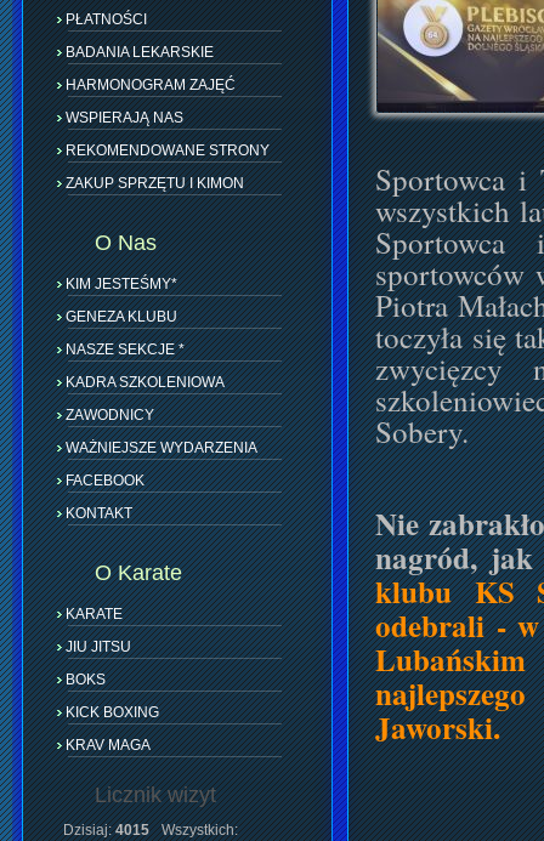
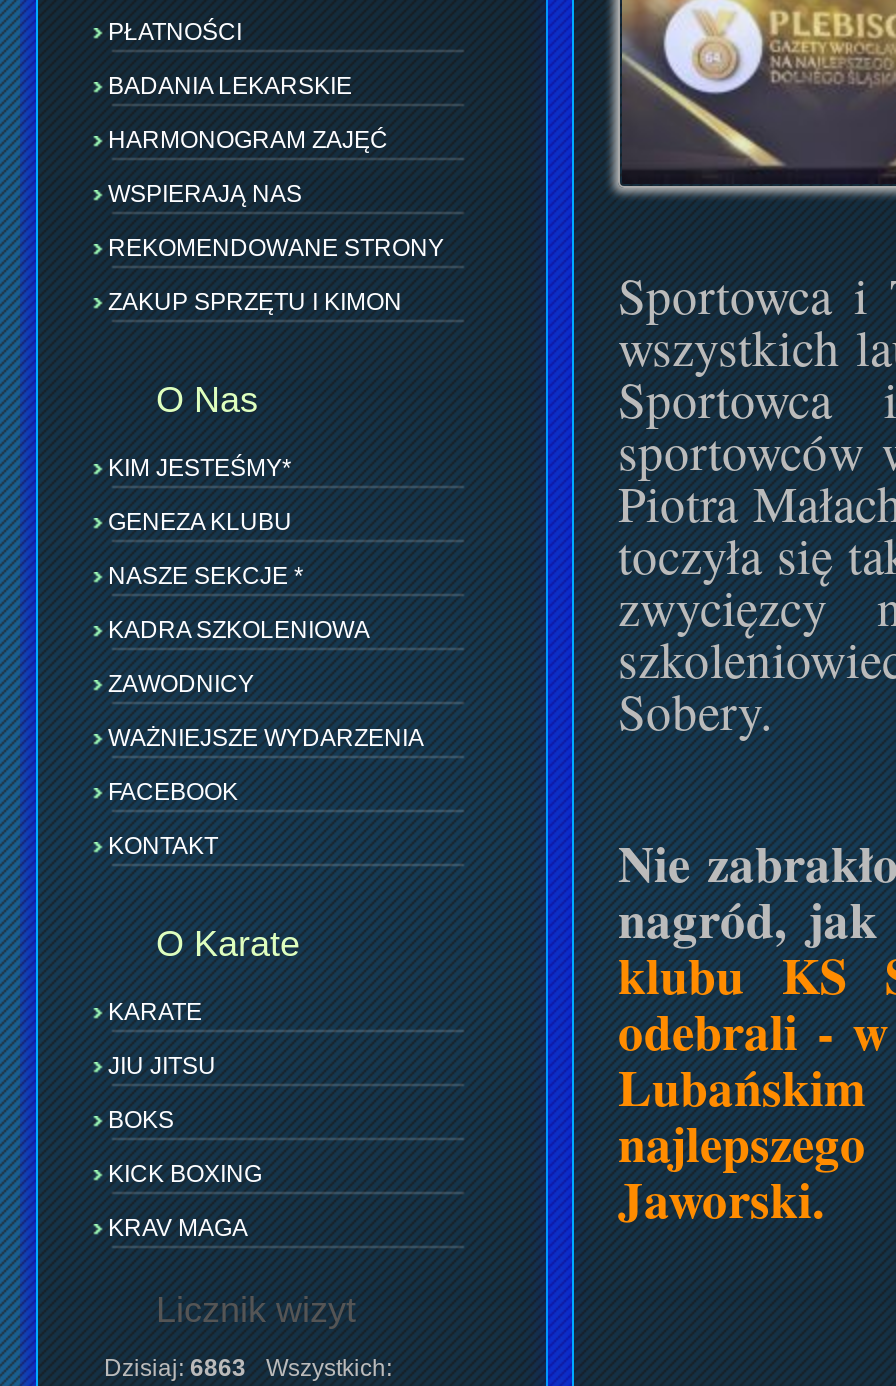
[63,822,238,839] Dzisiaj: 4015 Wszystkich: -> [104,1354,392,1382] Dzisiaj: 6863 Wszystkich:

